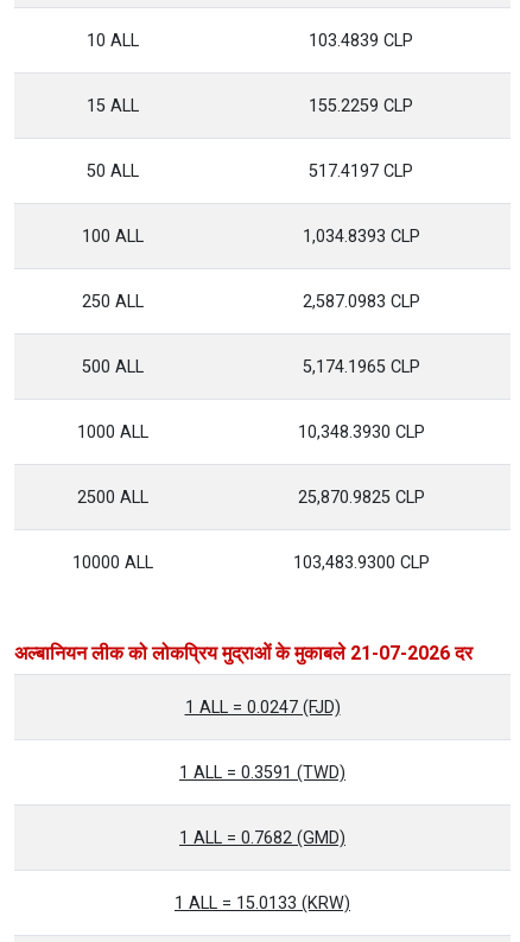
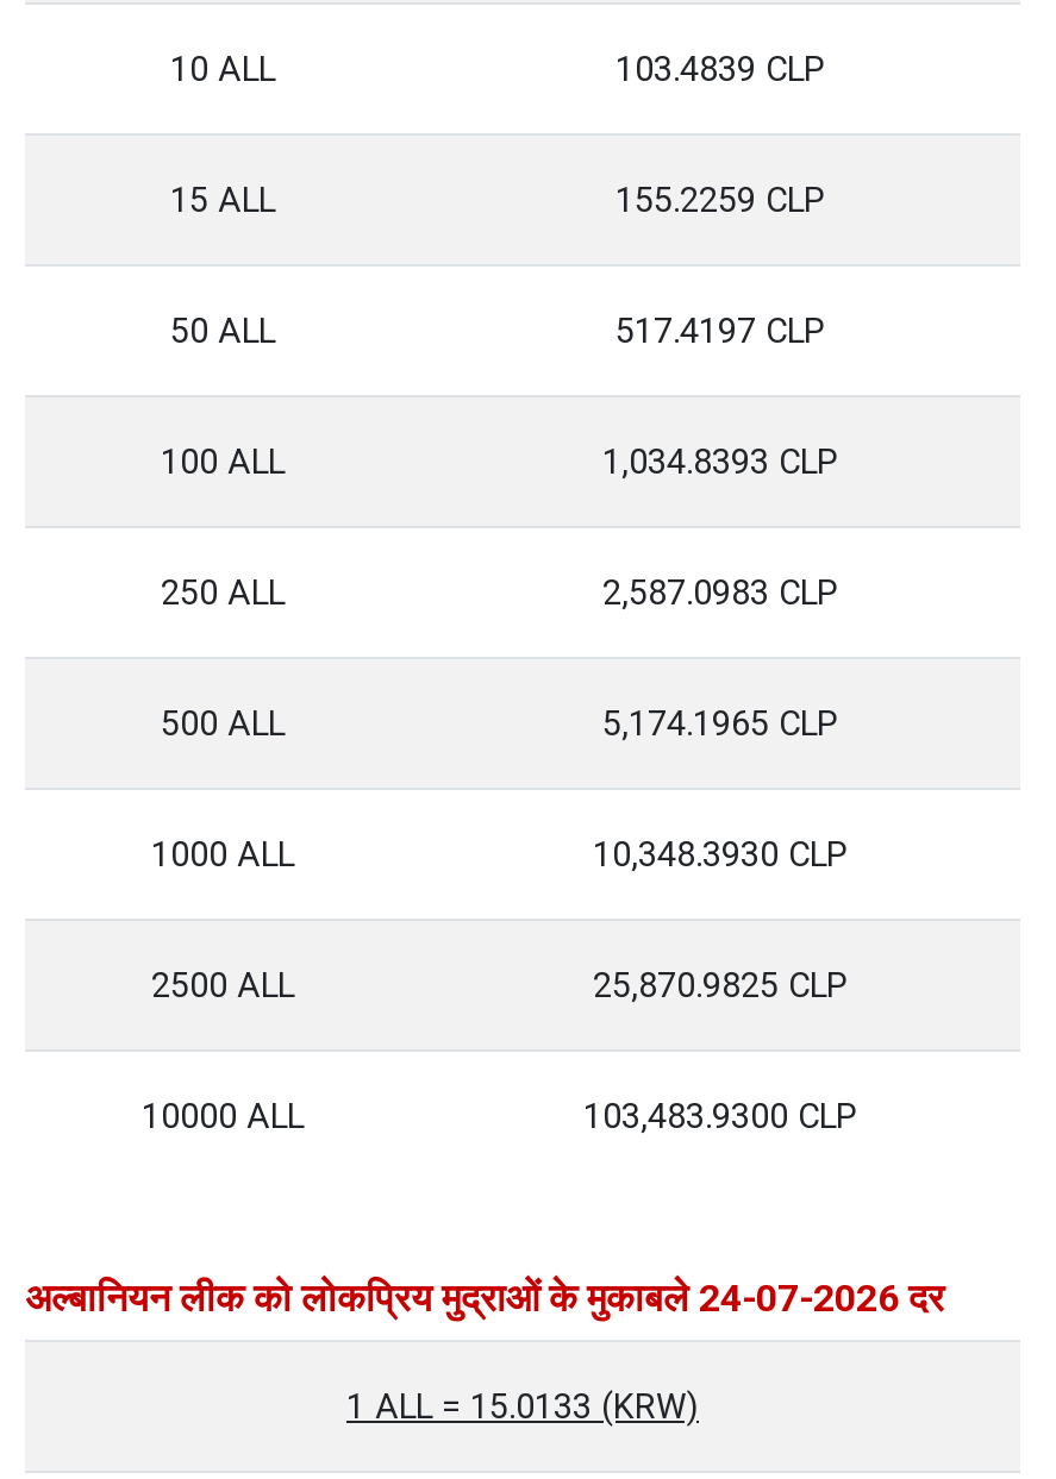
[14,642,473,848] अल्बानियन लीक को लोकप्रिय मुद्राओं के मुकाबले 21-07-2026 दर | 1 ALL = 0.0247 (FJD) | 1 ALL = 0.3591 (TWD) | 1 ALL = 0.7682 (GMD) -> [25,1276,944,1321] अल्बानियन लीक को लोकप्रिय मुद्राओं के मुकाबले 24-07-2026 दर

